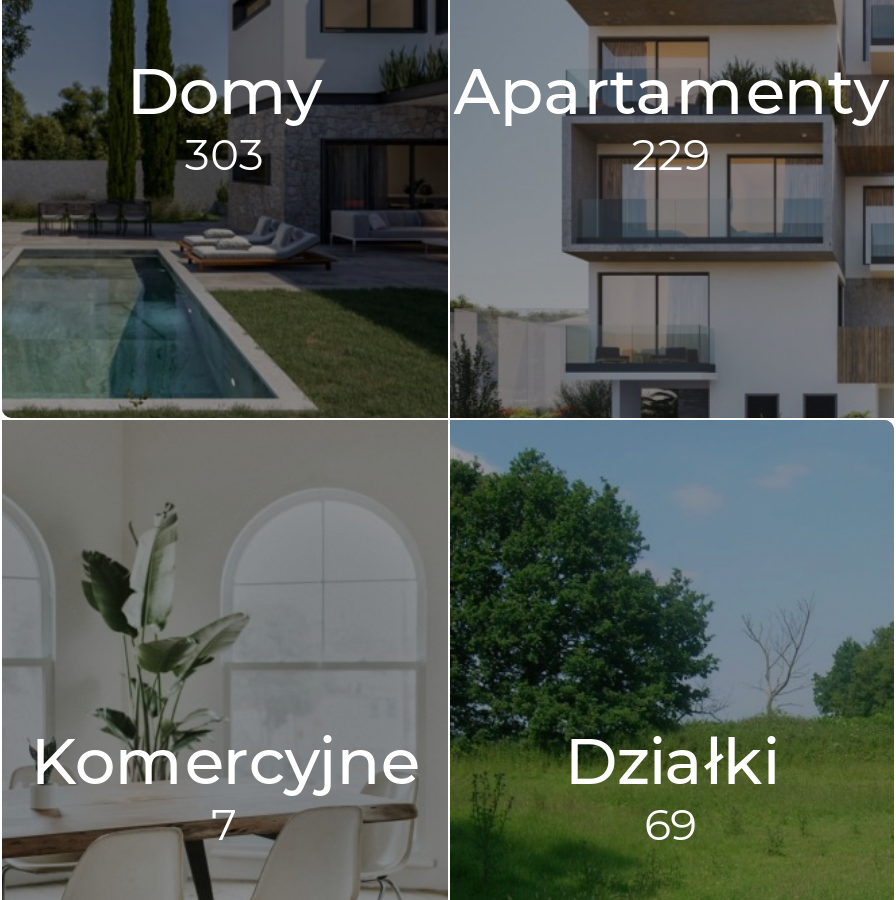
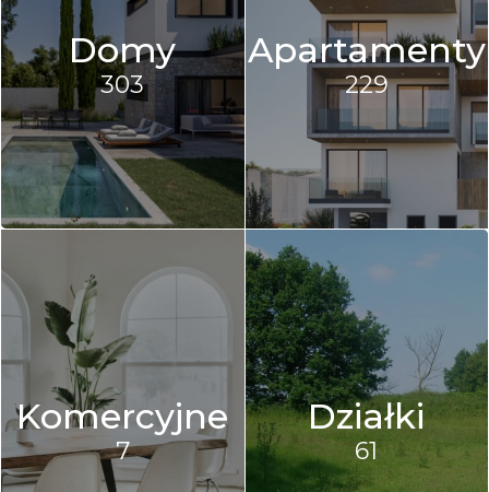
[644,797,698,851] 69 -> [355,436,378,465] 61

